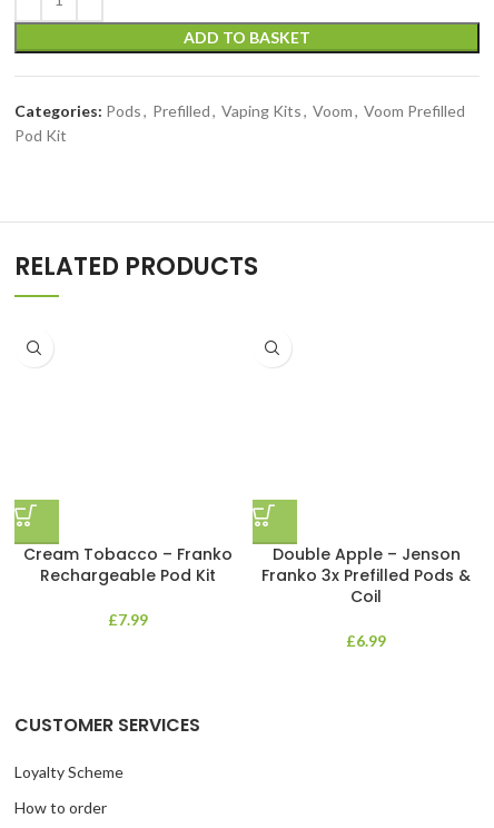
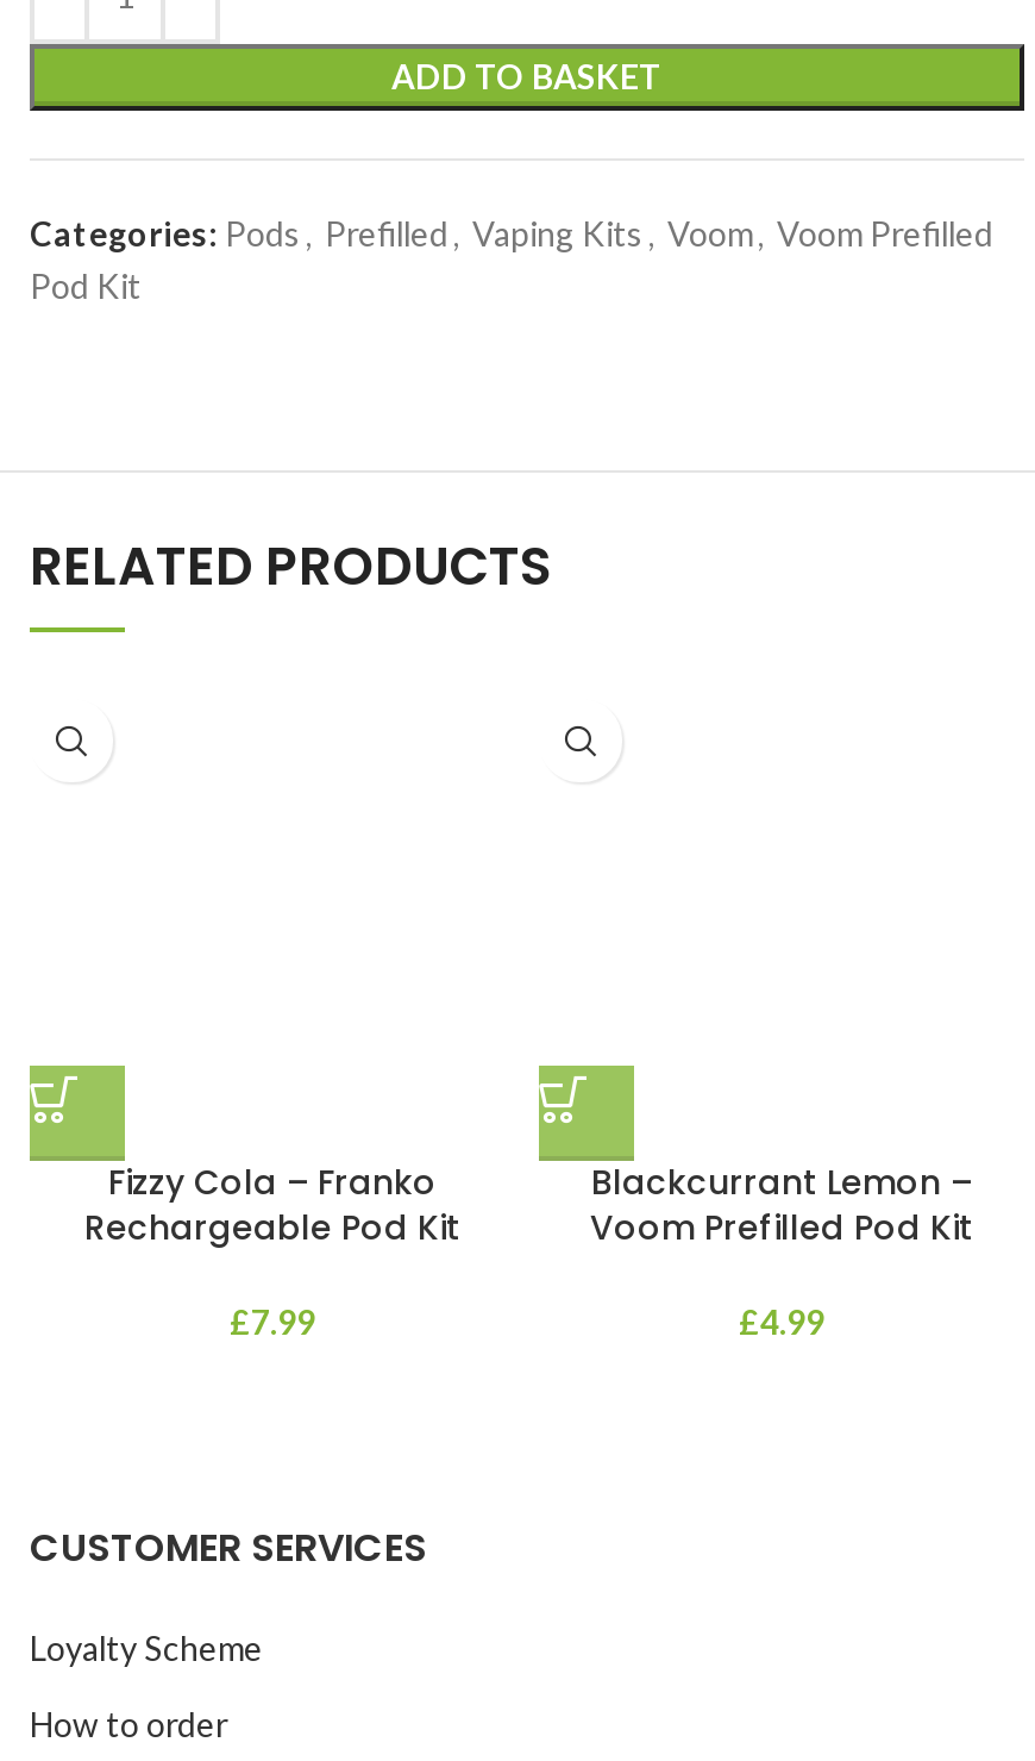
[23,543,233,565] Cream Tobacco – Franko -> [108,1159,437,1206] Fizzy Cola – Franko
[261,543,471,608] Double Apple – Jenson | Franko 3x Prefilled Pods & | Coil -> [590,1159,973,1251] Blackcurrant Lemon – | Voom Prefilled Pod Kit
[346,631,386,650] £6.99 -> [739,1301,824,1342] £4.99

